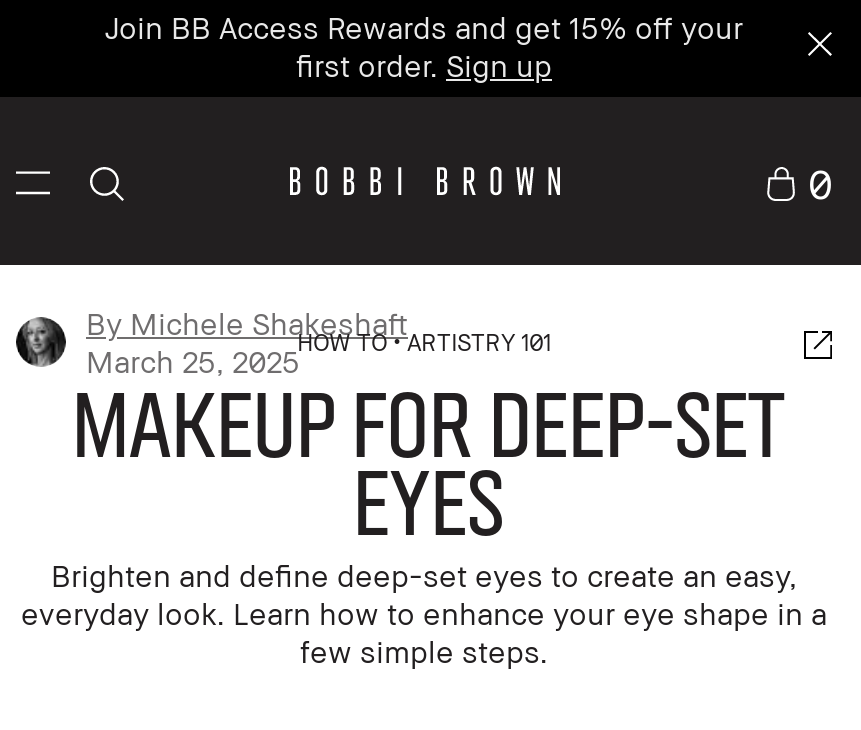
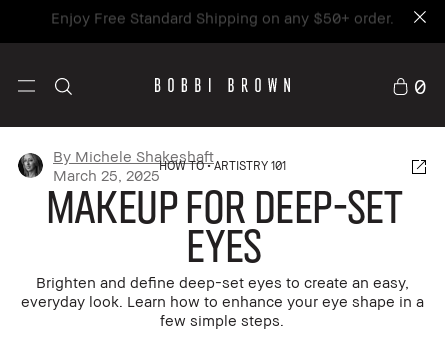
[105,9,743,83] Join BB Access Rewards and get 15% off your | first order. Sign up -> [50,8,393,26] Enjoy Free Standard Shipping on any $50+ order.

